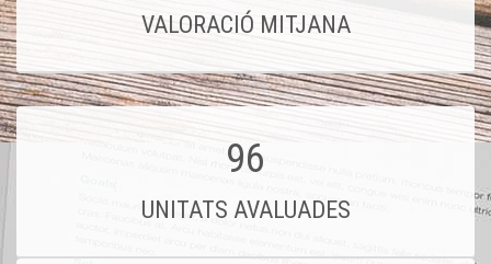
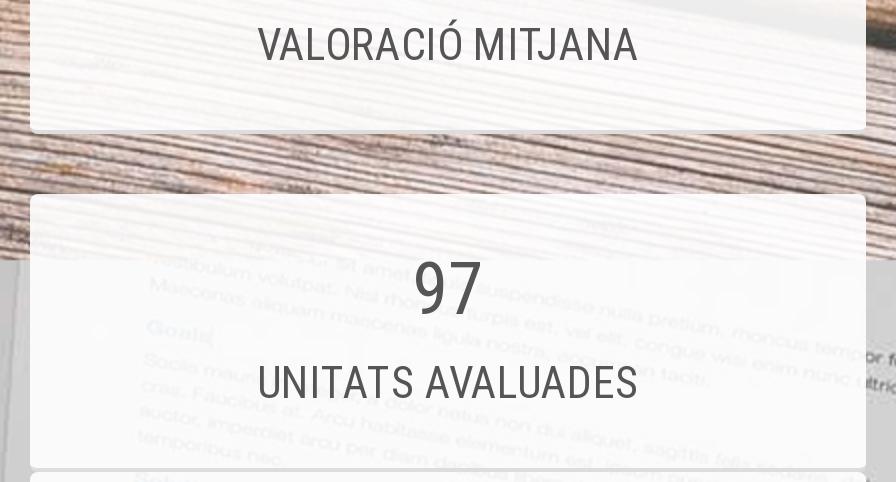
[226,136,265,182] 96 -> [412,248,484,332] 97

